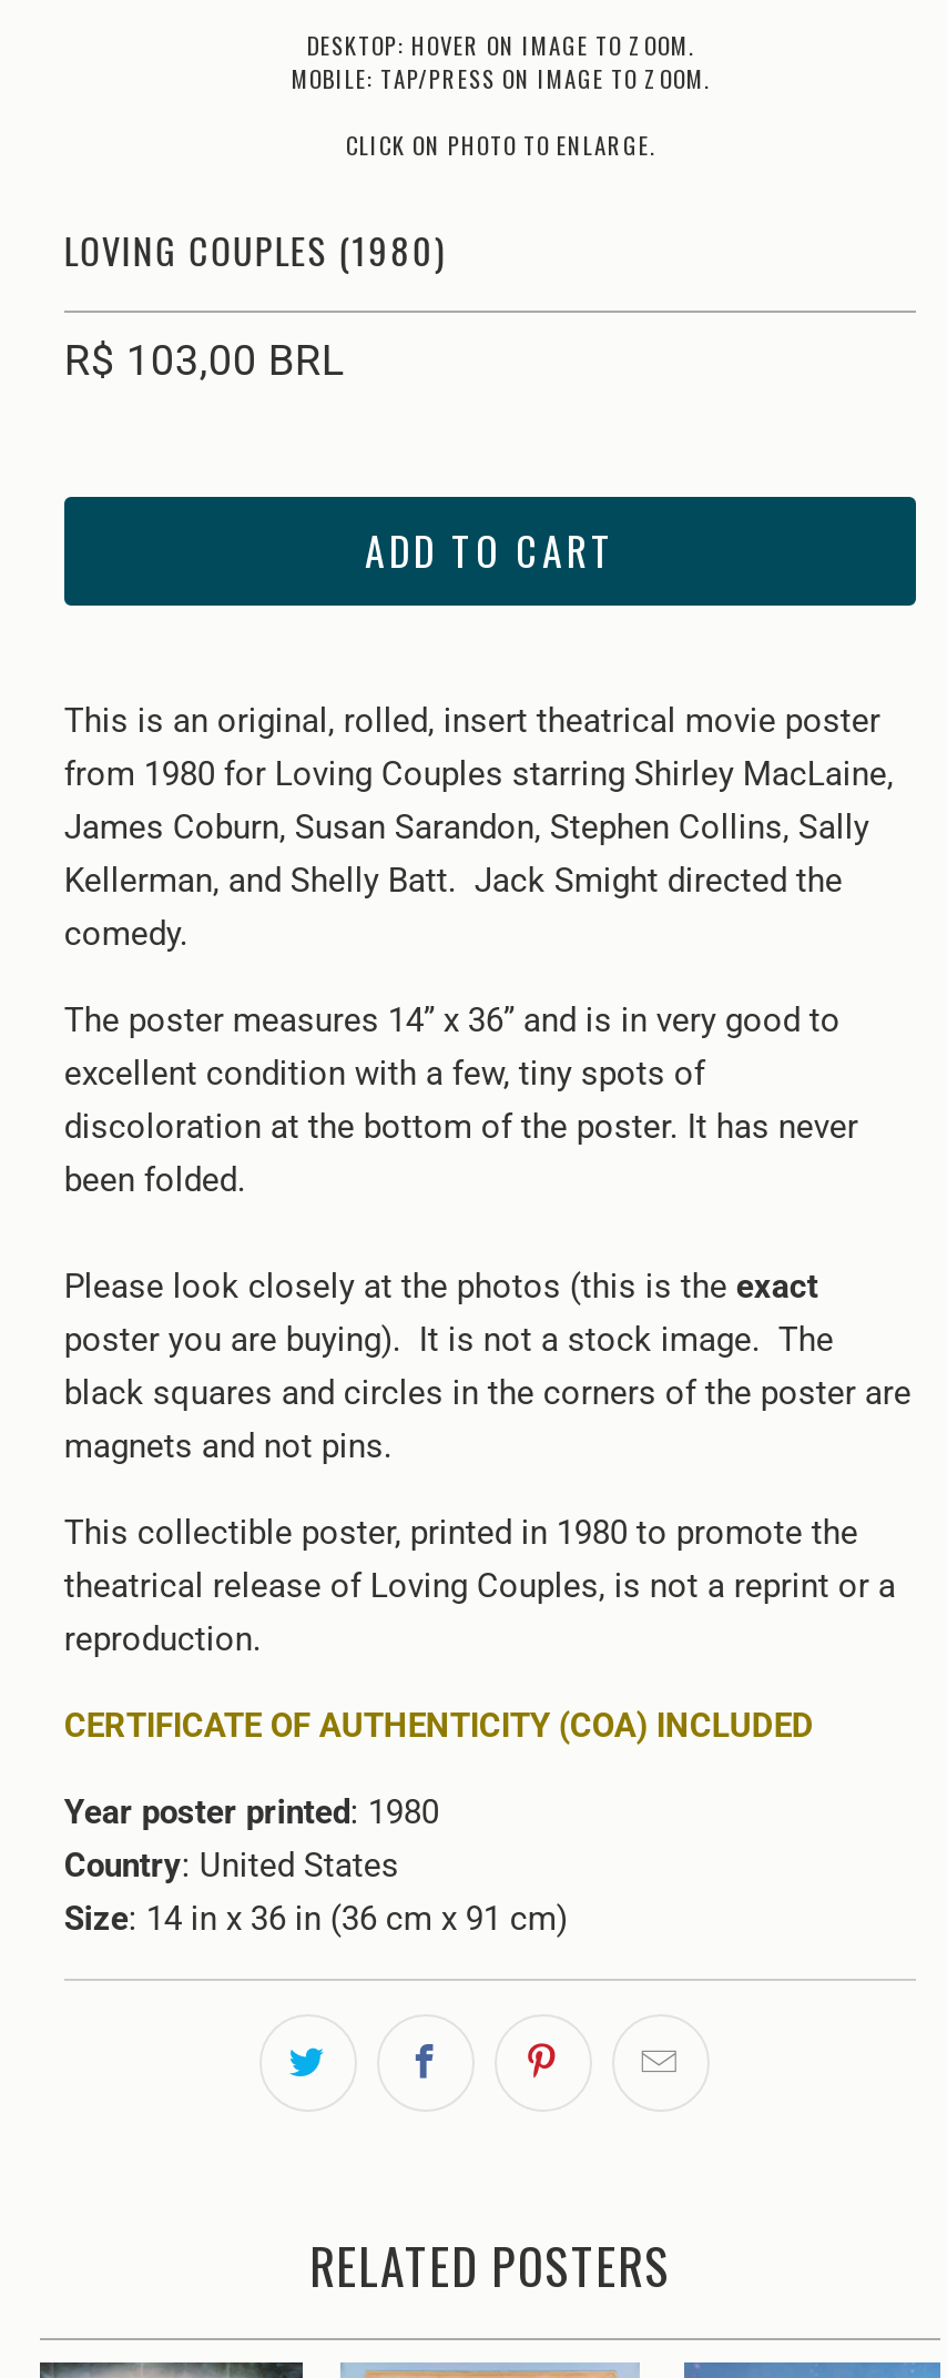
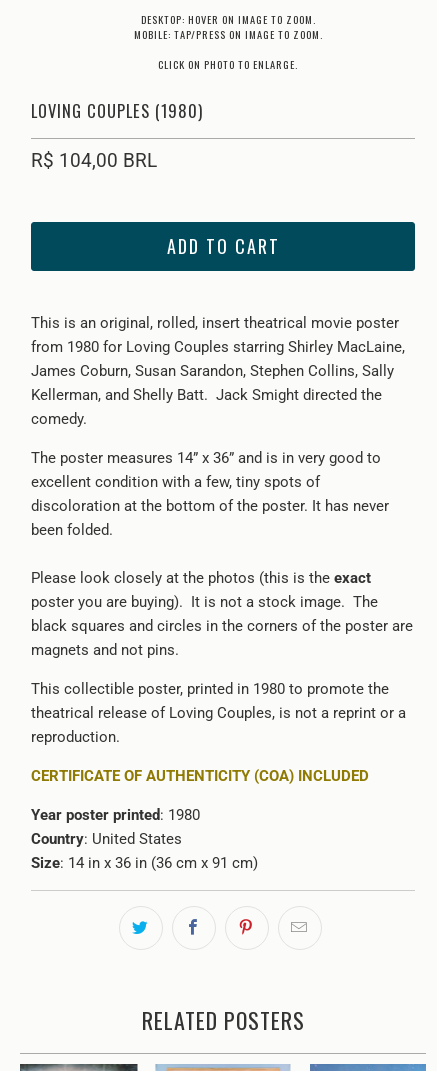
[64,334,343,385] R$ 103,00 BRL -> [31,149,157,172] R$ 104,00 BRL

